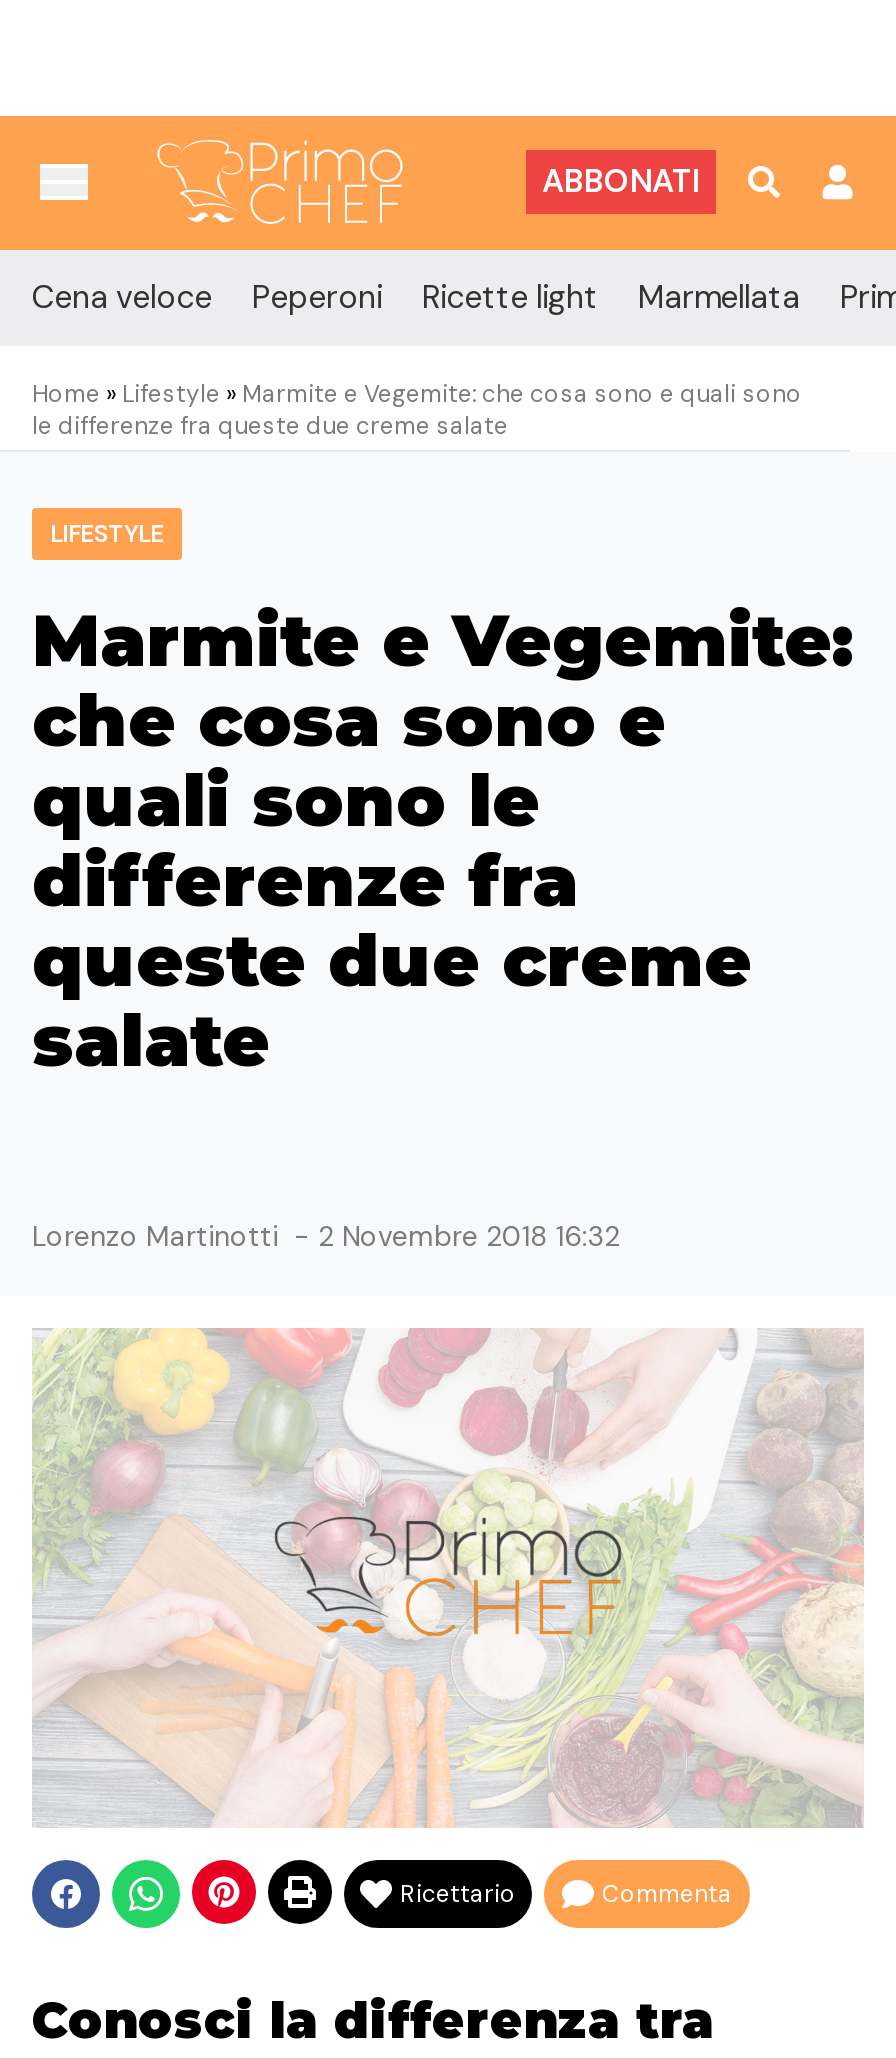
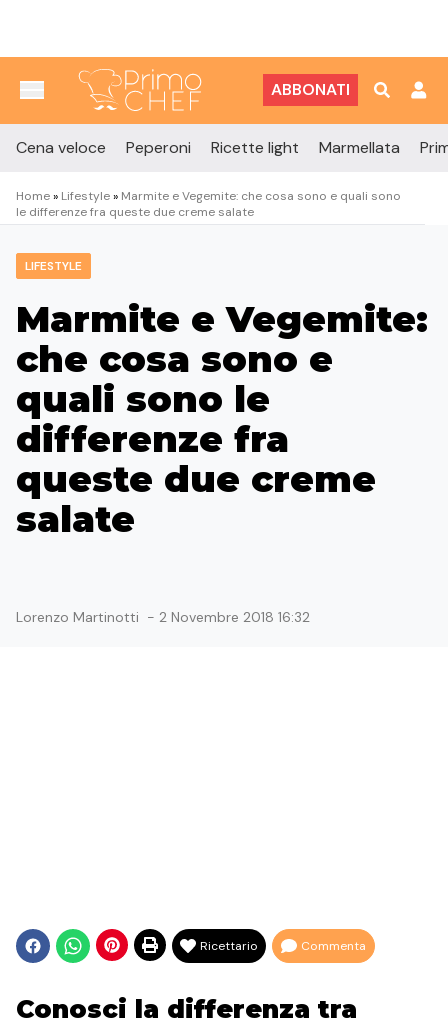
[32,1328,864,1828] [image] -> none

